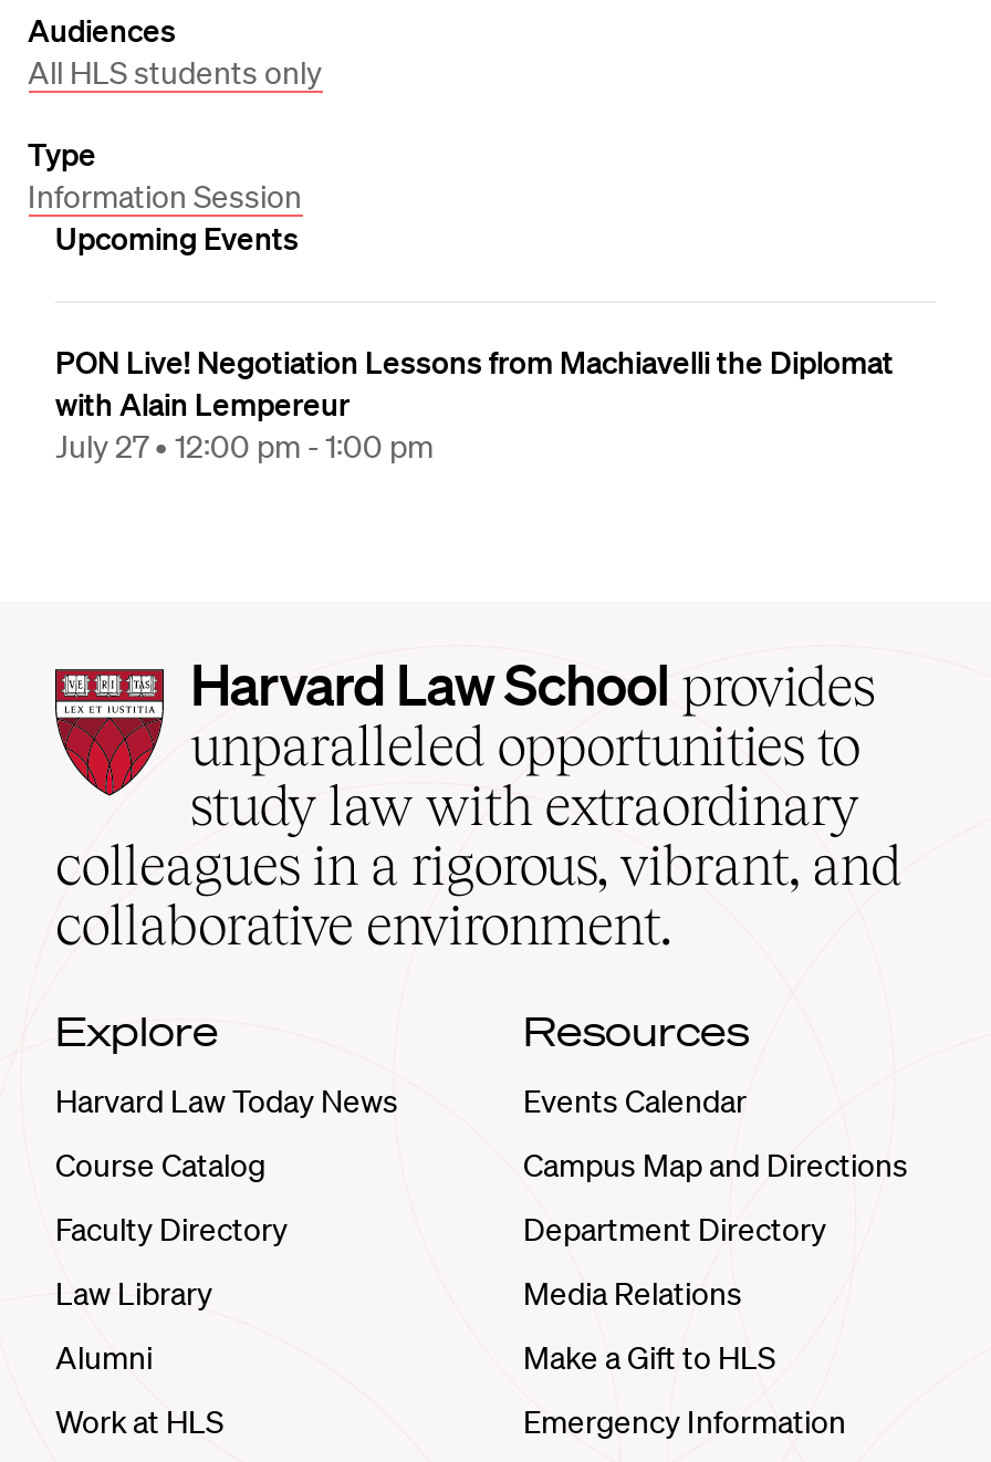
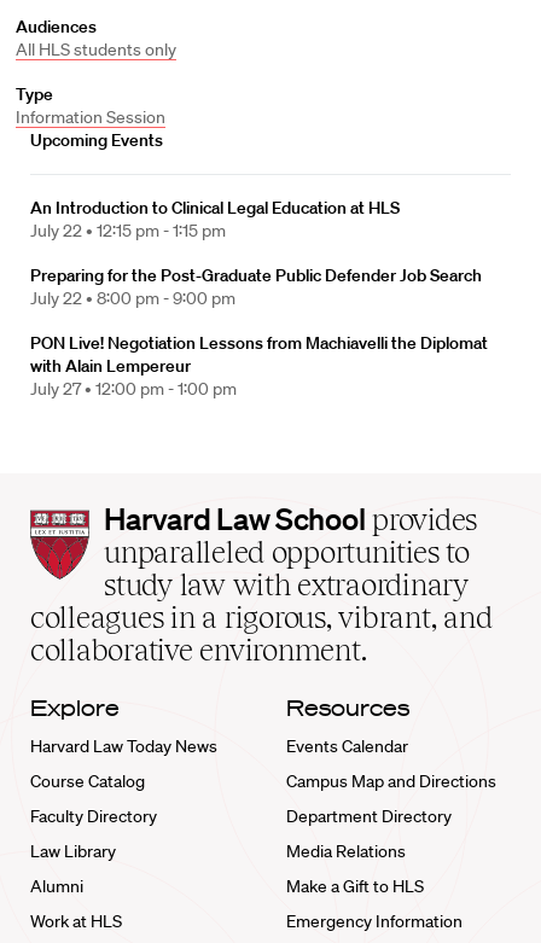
none -> [30,197,482,309] An Introduction to Clinical Legal Education at HLS | July 22 • 12:15 pm - 1:15 pm | Preparing for the Post-Graduate Public Defender Job Search | July 22 • 8:00 pm - 9:00 pm

